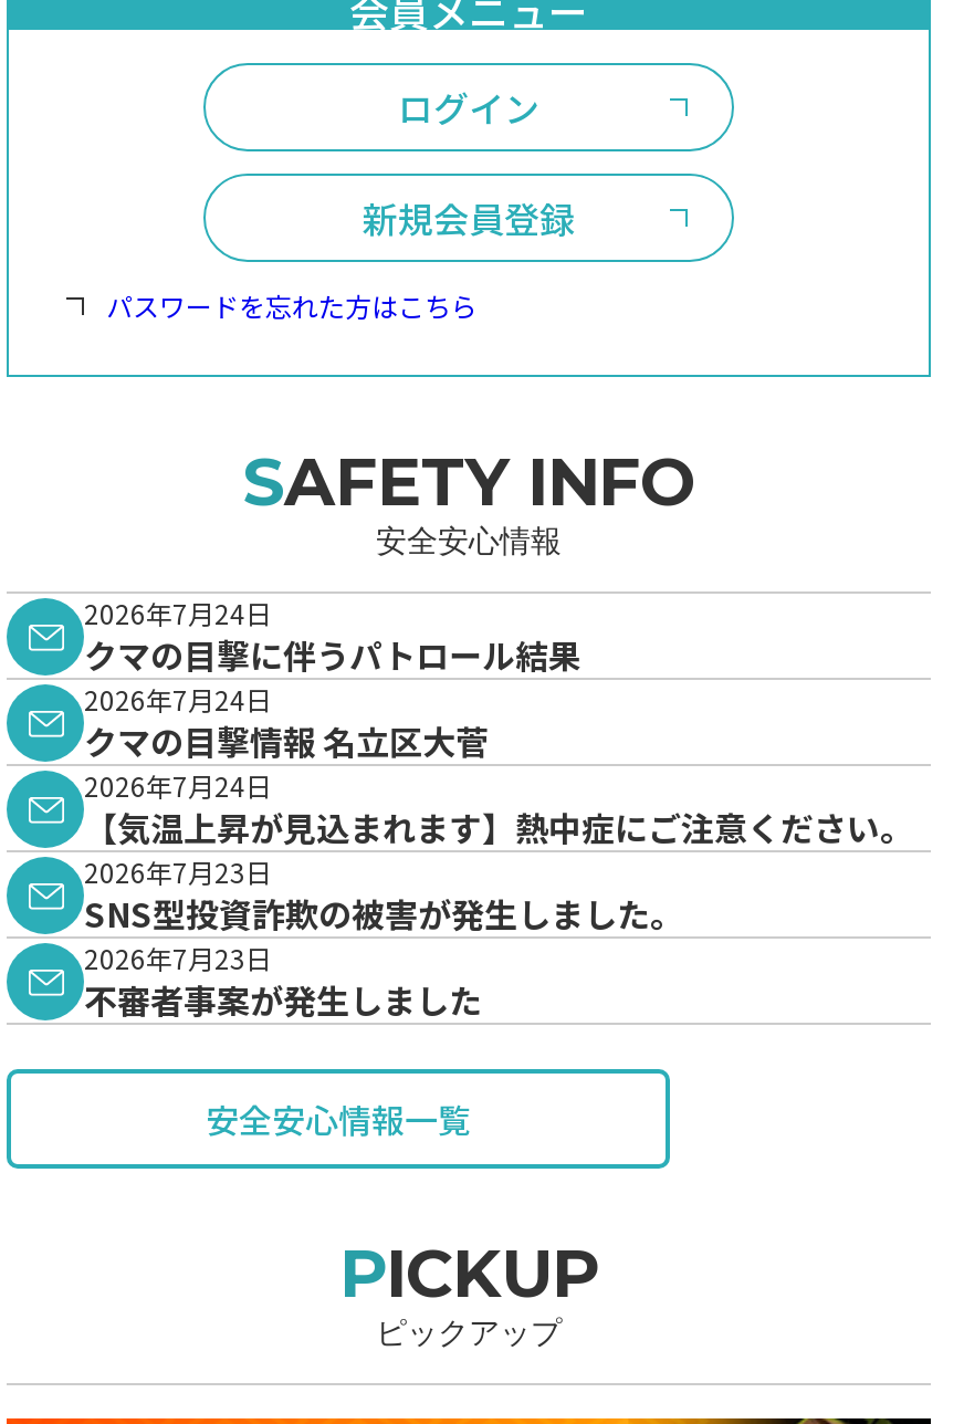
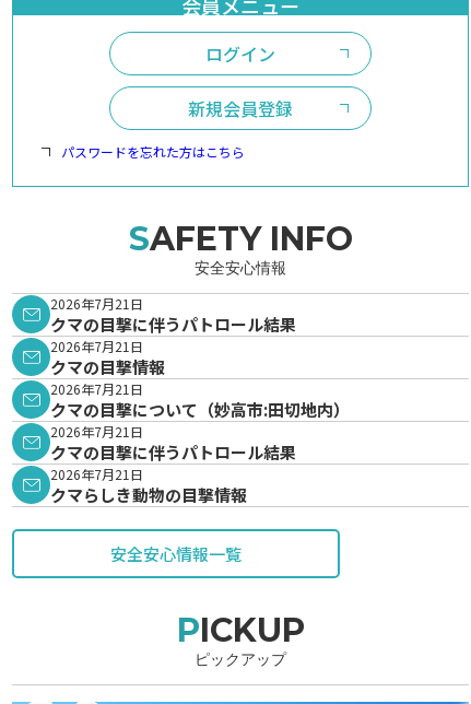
[84,594,272,632] 2026年7月24日 -> [50,294,143,312] 2026年7月21日
[84,681,913,1023] 2026年7月24日 | クマの目撃情報 名立区大菅 | 2026年7月24日 | 【気温上昇が見込まれます】熱中症にご注意ください。 | 2026年7月23日 | SNS型投資詐欺の被害が発生しました。 | 2026年7月23日 | 不審者事案が発生しました -> [50,336,350,506] 2026年7月21日 | クマの目撃情報 | 2026年7月21日 | クマの目撃について（妙高市:田切地内） | 2026年7月21日 | クマの目撃に伴うパトロール結果 | 2026年7月21日 | クマらしき動物の目撃情報

